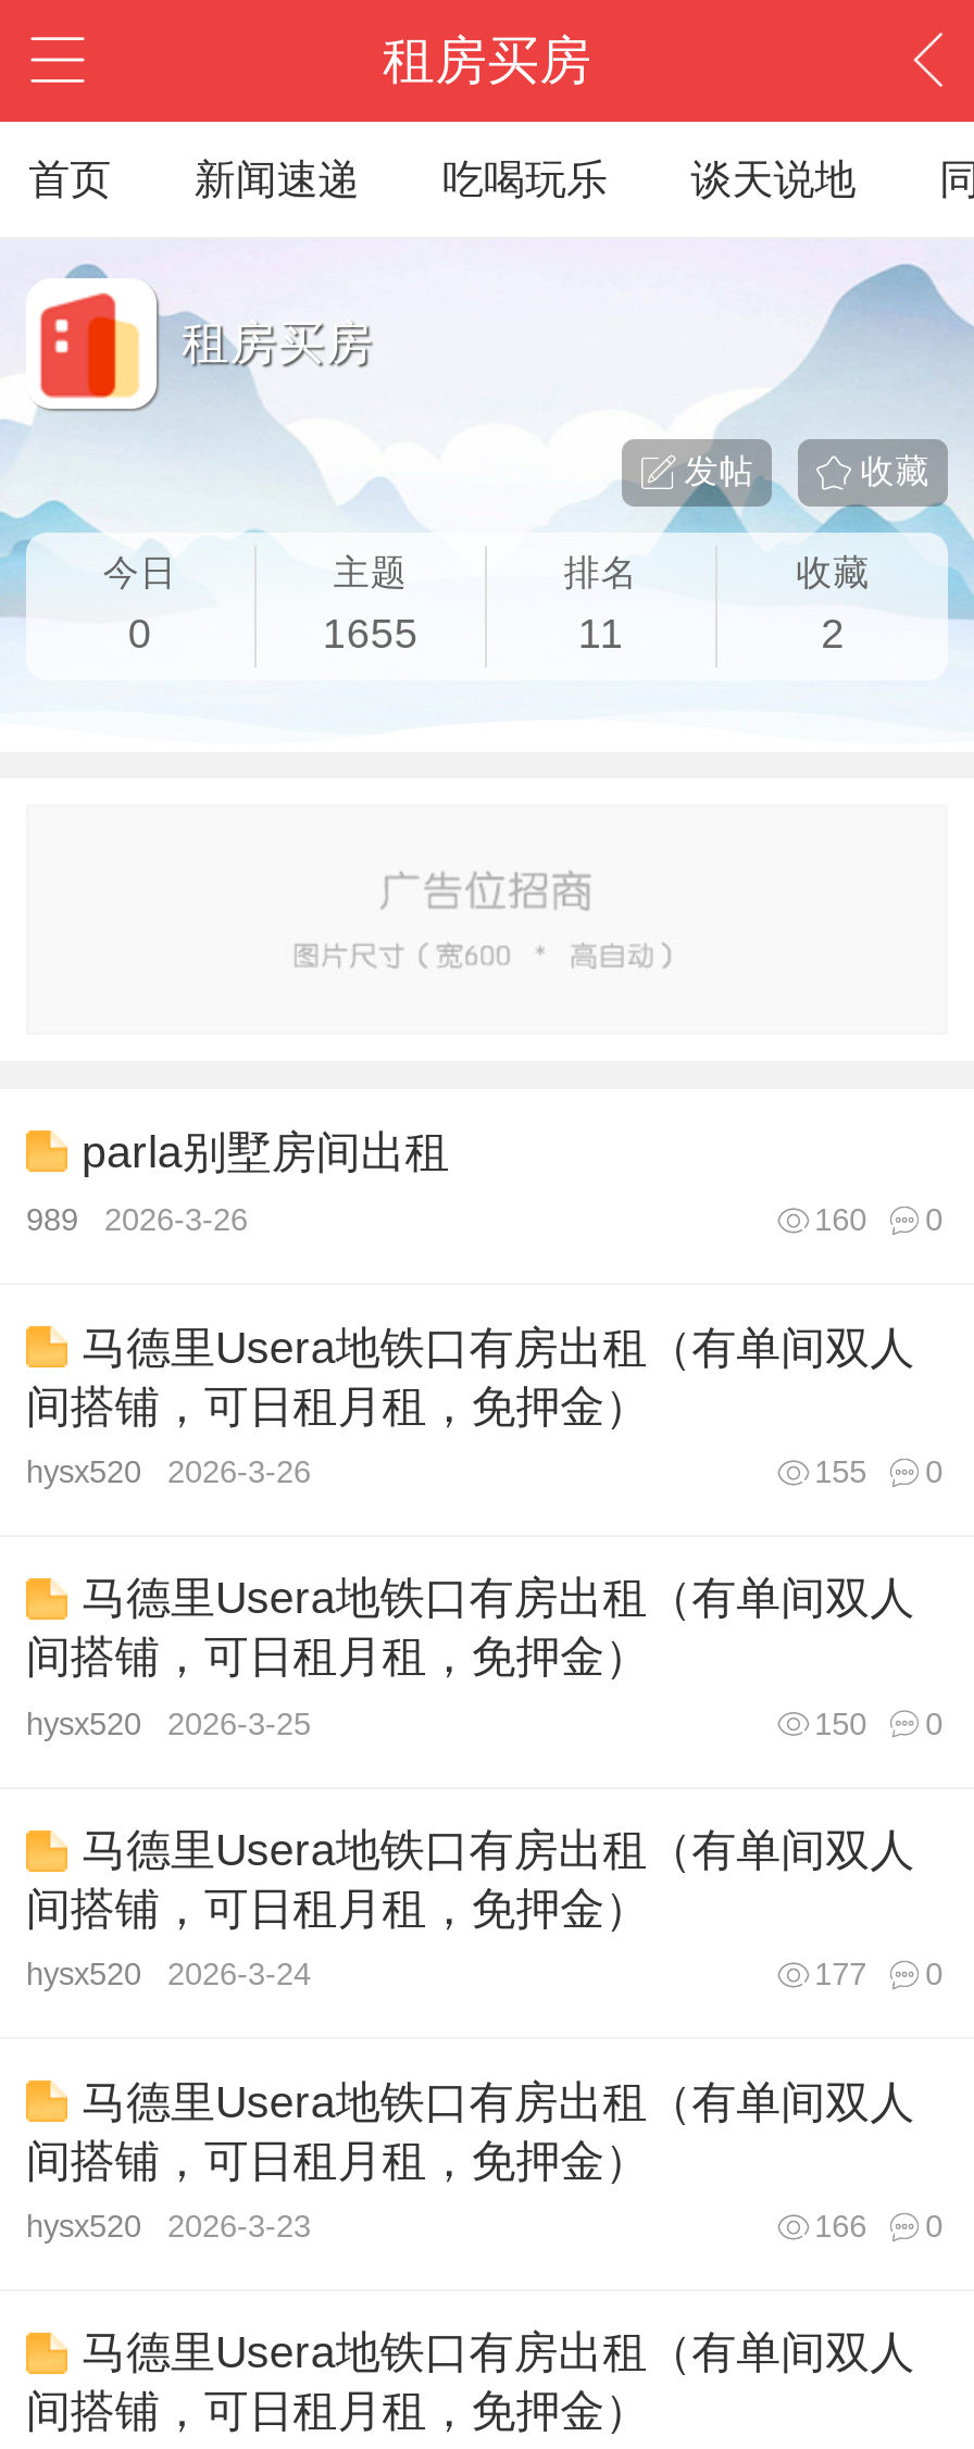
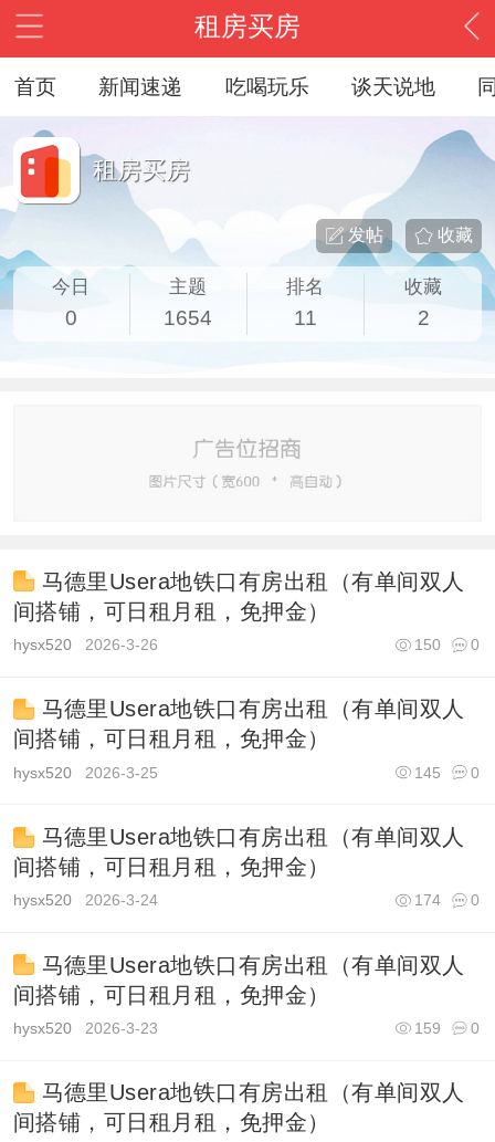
[323,611,418,657] 1655 -> [164,306,213,329] 1654
[26,1128,943,1238] parla别墅房间出租 | 989 2026-3-26 | 0 | 160 -> none
[814,1455,943,1489] 155 0 -> [414,636,479,653] 150 0
[814,1706,943,1741] 150 0 -> [414,764,479,781] 145 0
[814,1957,943,1992] 177 0 -> [414,891,479,909] 174 0
[814,2209,943,2244] 166 0 -> [414,1019,479,1037] 159 0

